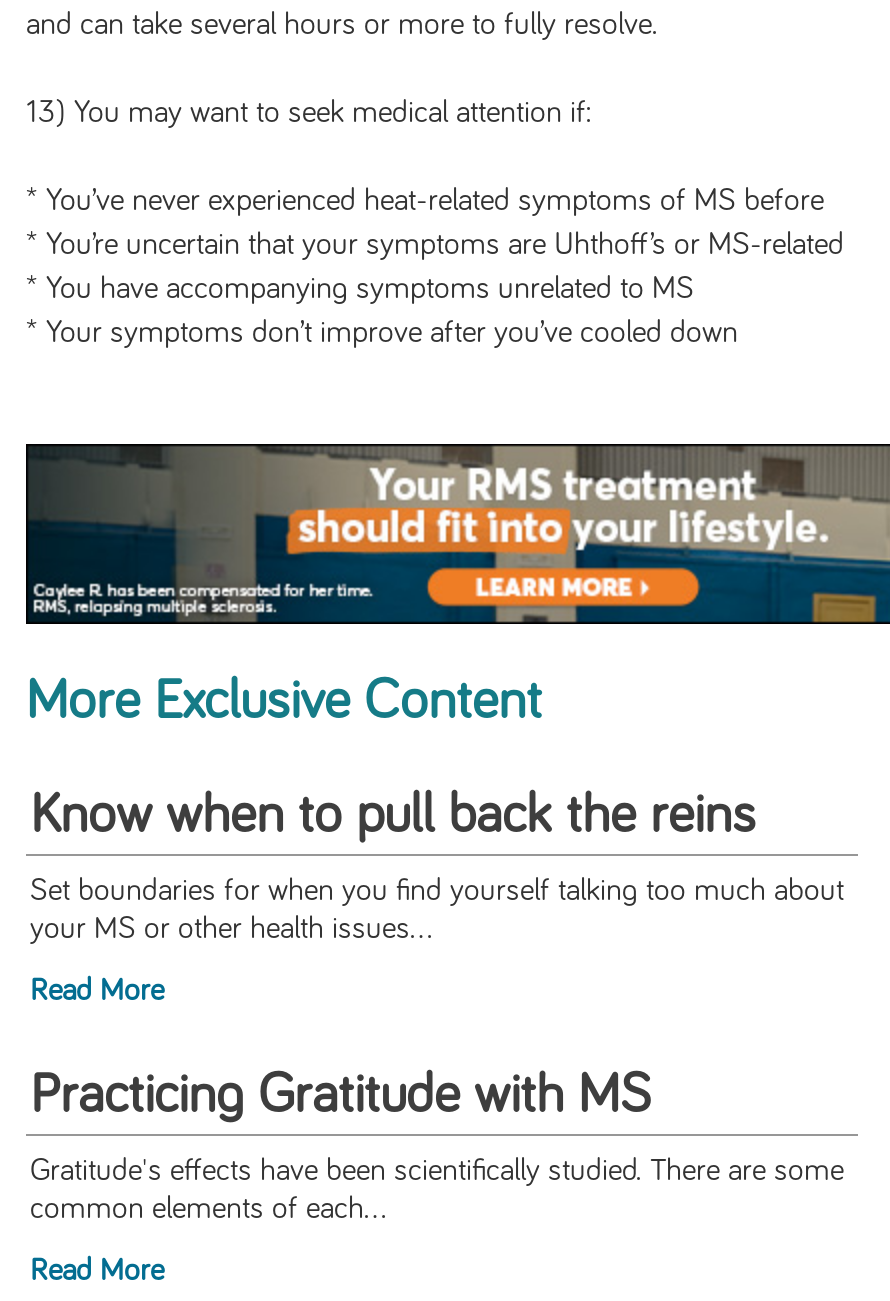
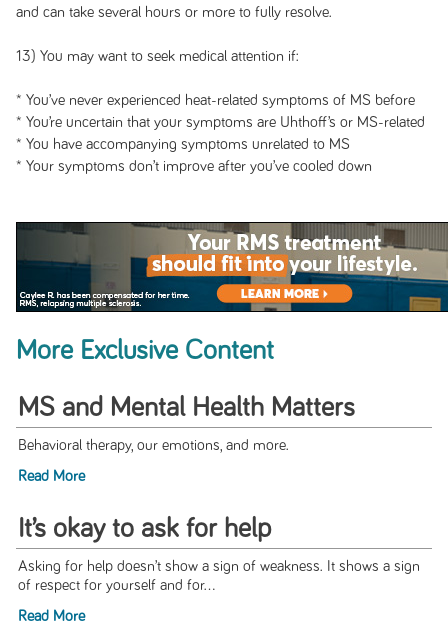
[30,789,756,845] Know when to pull back the reins -> [18,394,355,422] MS and Mental Health Matters
[30,877,844,945] Set boundaries for when you find yourself talking too much about | your MS or other health issues... -> [18,438,289,453] Behavioral therapy, our emotions, and more.
[30,1069,652,1125] Practicing Gratitude with MS -> [18,515,271,543] It’s okay to ask for help
[30,1157,844,1225] Gratitude's effects have been scientifically studied. There are some | common elements of each... -> [18,559,420,593] Asking for help doesn’t show a sign of weakness. It shows a sign | of respect for yourself and for...

